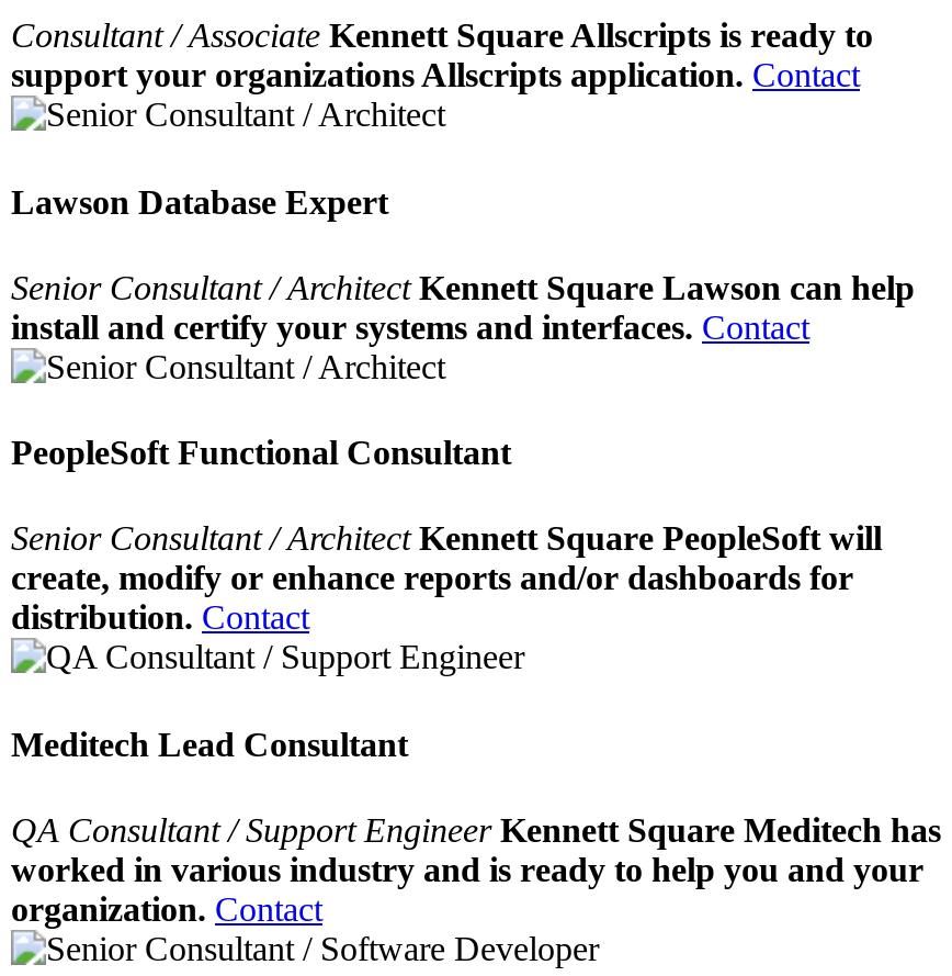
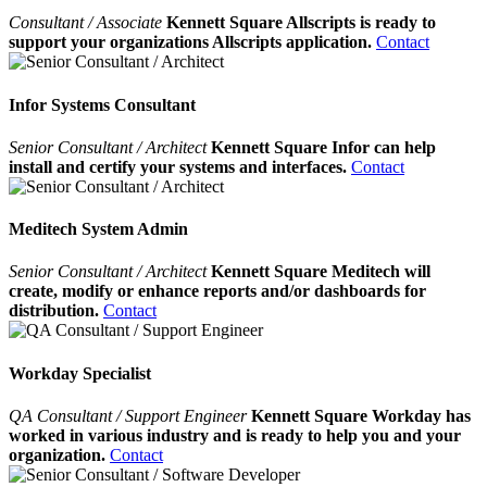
[11,182,388,220] Lawson Database Expert -> [9,95,196,114] Infor Systems Consultant
[11,269,915,306] Senior Consultant / Architect Kennett Square Lawson can help -> [9,138,436,156] Senior Consultant / Architect Kennett Square Infor can help
[11,434,511,471] PeopleSoft Functional Consultant -> [9,220,188,238] Meditech System Admin
[11,520,882,557] Senior Consultant / Architect Kennett Square PeopleSoft will -> [9,262,430,281] Senior Consultant / Architect Kennett Square Meditech will
[11,725,408,762] Meditech Lead Consultant -> [9,364,151,382] Workday Specialist
[11,811,941,848] QA Consultant / Support Engineer Kennett Square Meditech has -> [9,406,471,425] QA Consultant / Support Engineer Kennett Square Workday has

